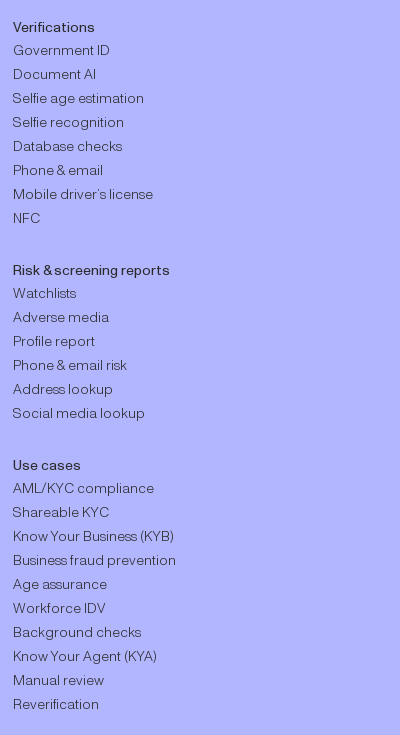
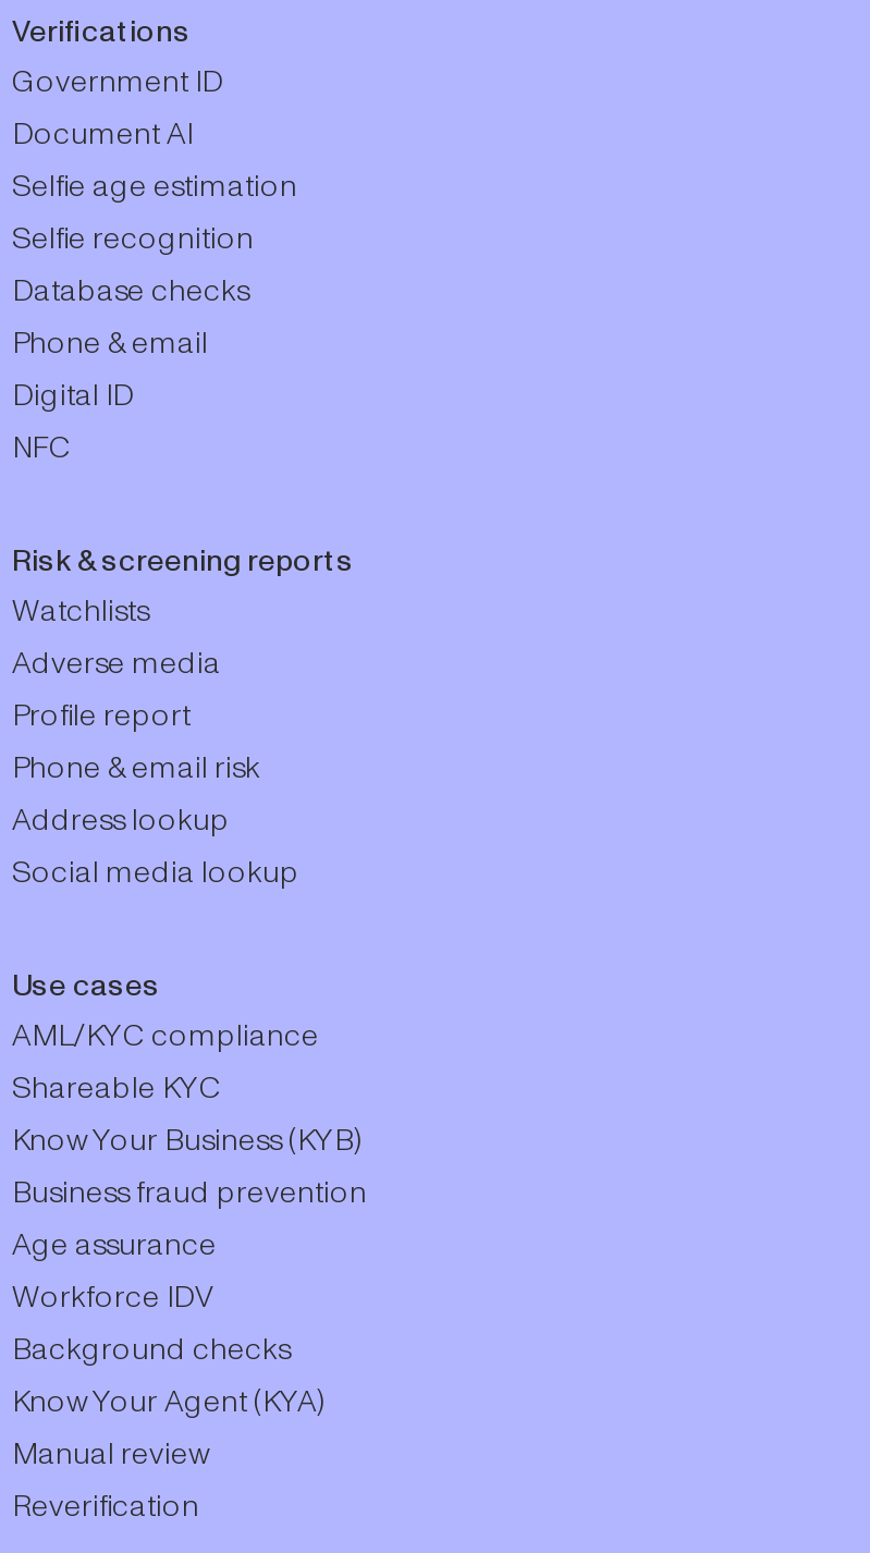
[13,188,153,202] Mobile driver’s license -> [12,381,134,412] Digital ID

